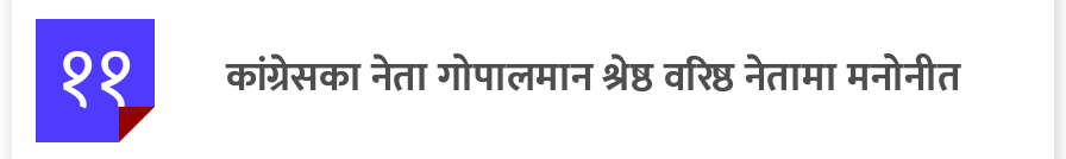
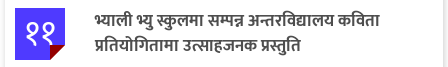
[226,45,961,112] कांग्रेसका नेता गोपालमान श्रेष्ठ वरिष्ठ नेतामा मनोनीत -> [95,7,380,60] भ्याली भ्यु स्कुलमा सम्पन्न अन्तरविद्यालय कविता | प्रतियोगितामा उत्साहजनक प्रस्तुति

